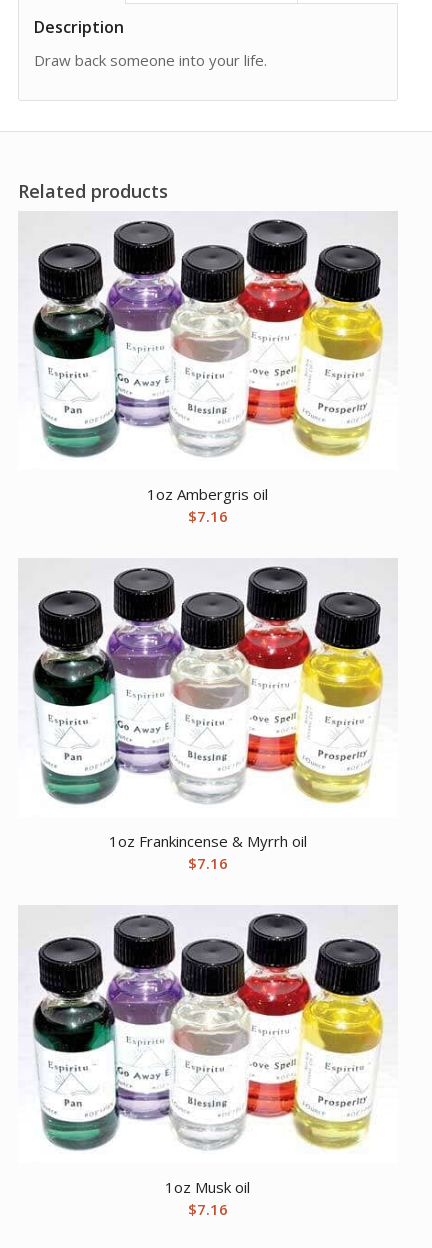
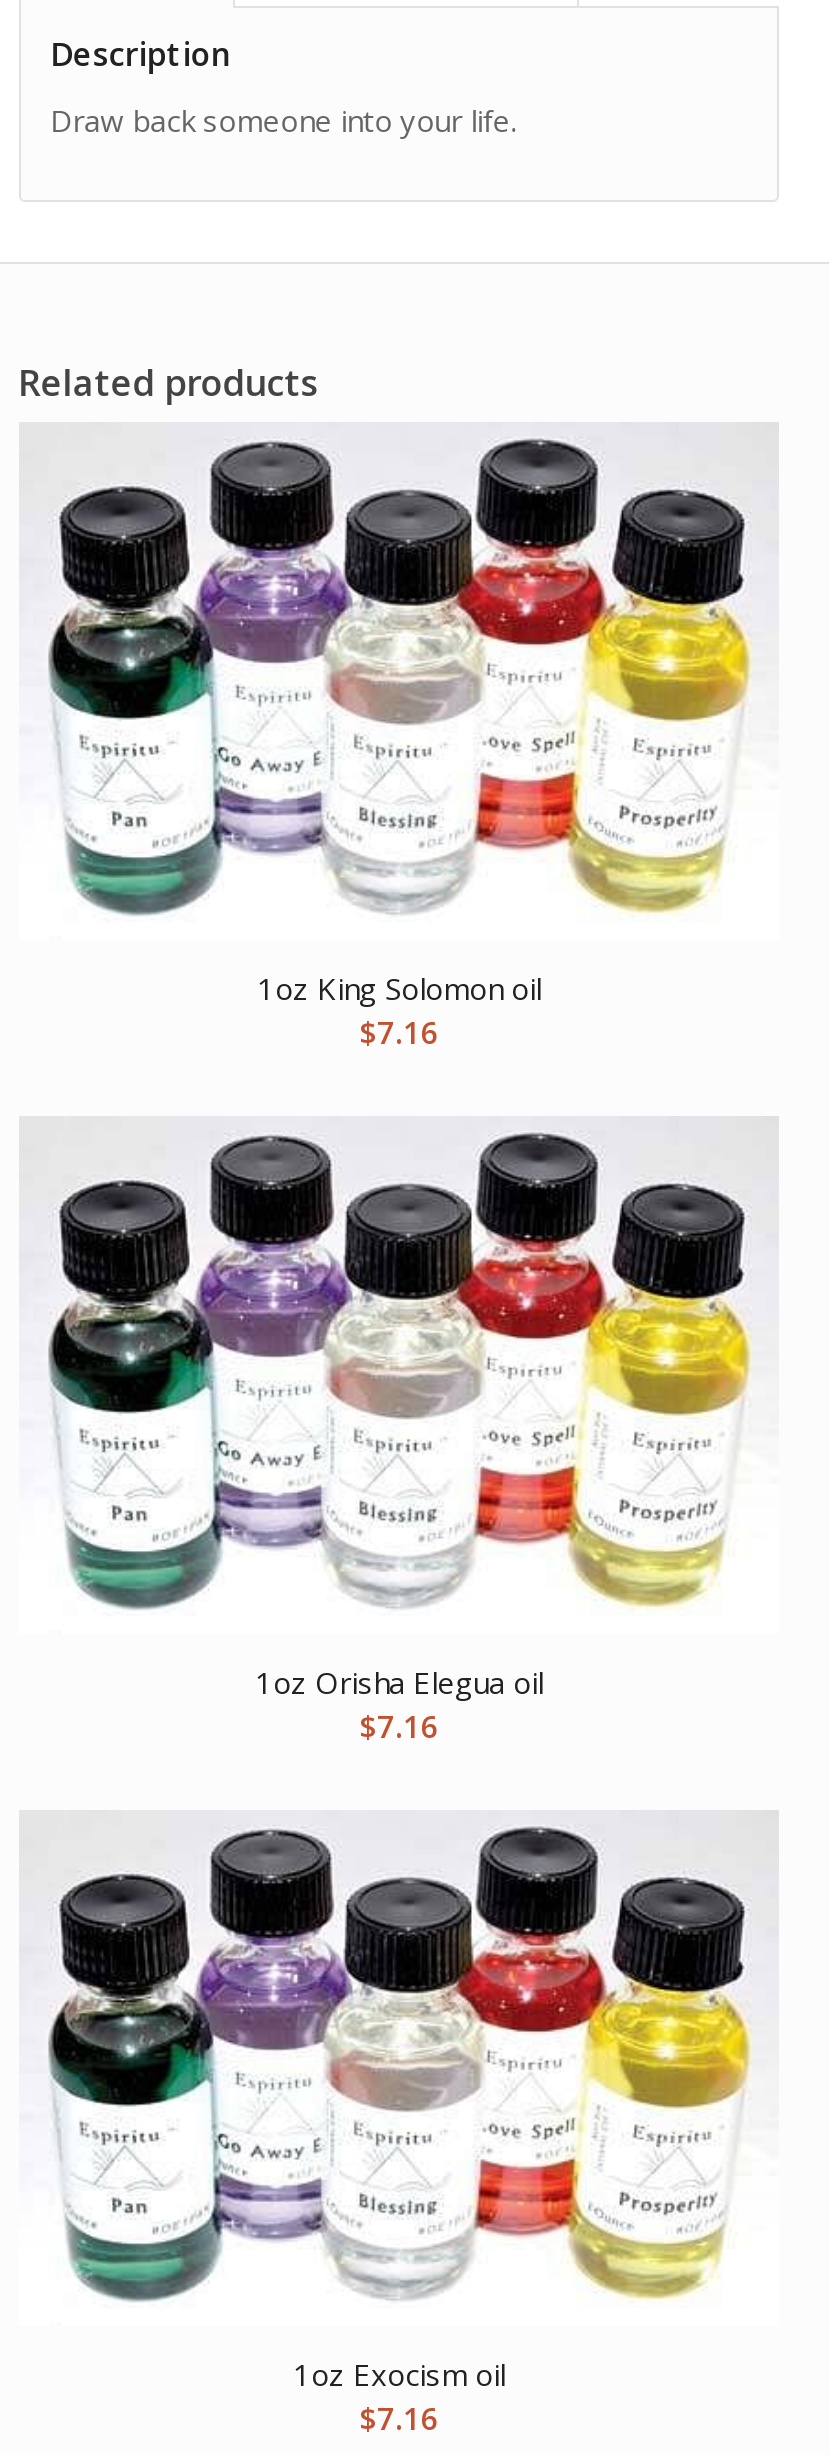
[147,484,268,504] 1oz Ambergris oil -> [257,968,541,1008] 1oz King Solomon oil
[109,831,307,851] 1oz Frankincense & Myrrh oil -> [255,1661,543,1701] 1oz Orisha Elegua oil
[165,1177,250,1197] 1oz Musk oil -> [293,2355,505,2395] 1oz Exocism oil

